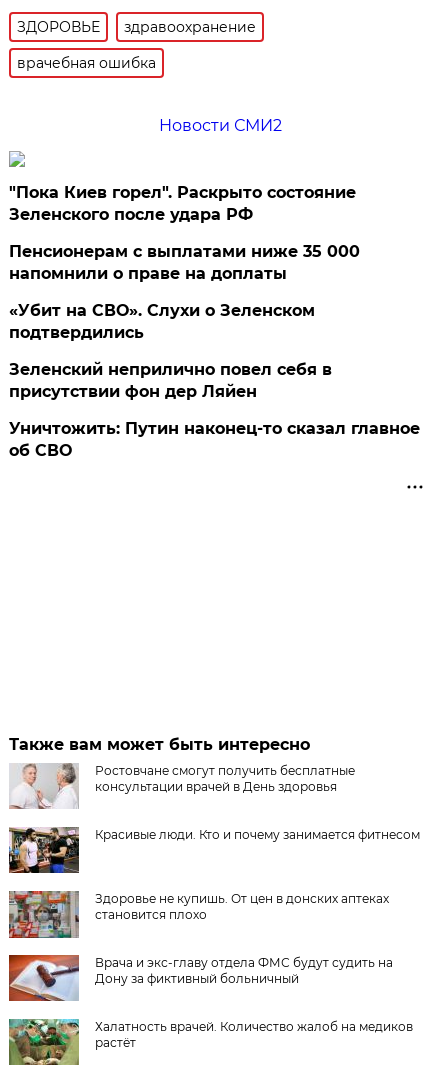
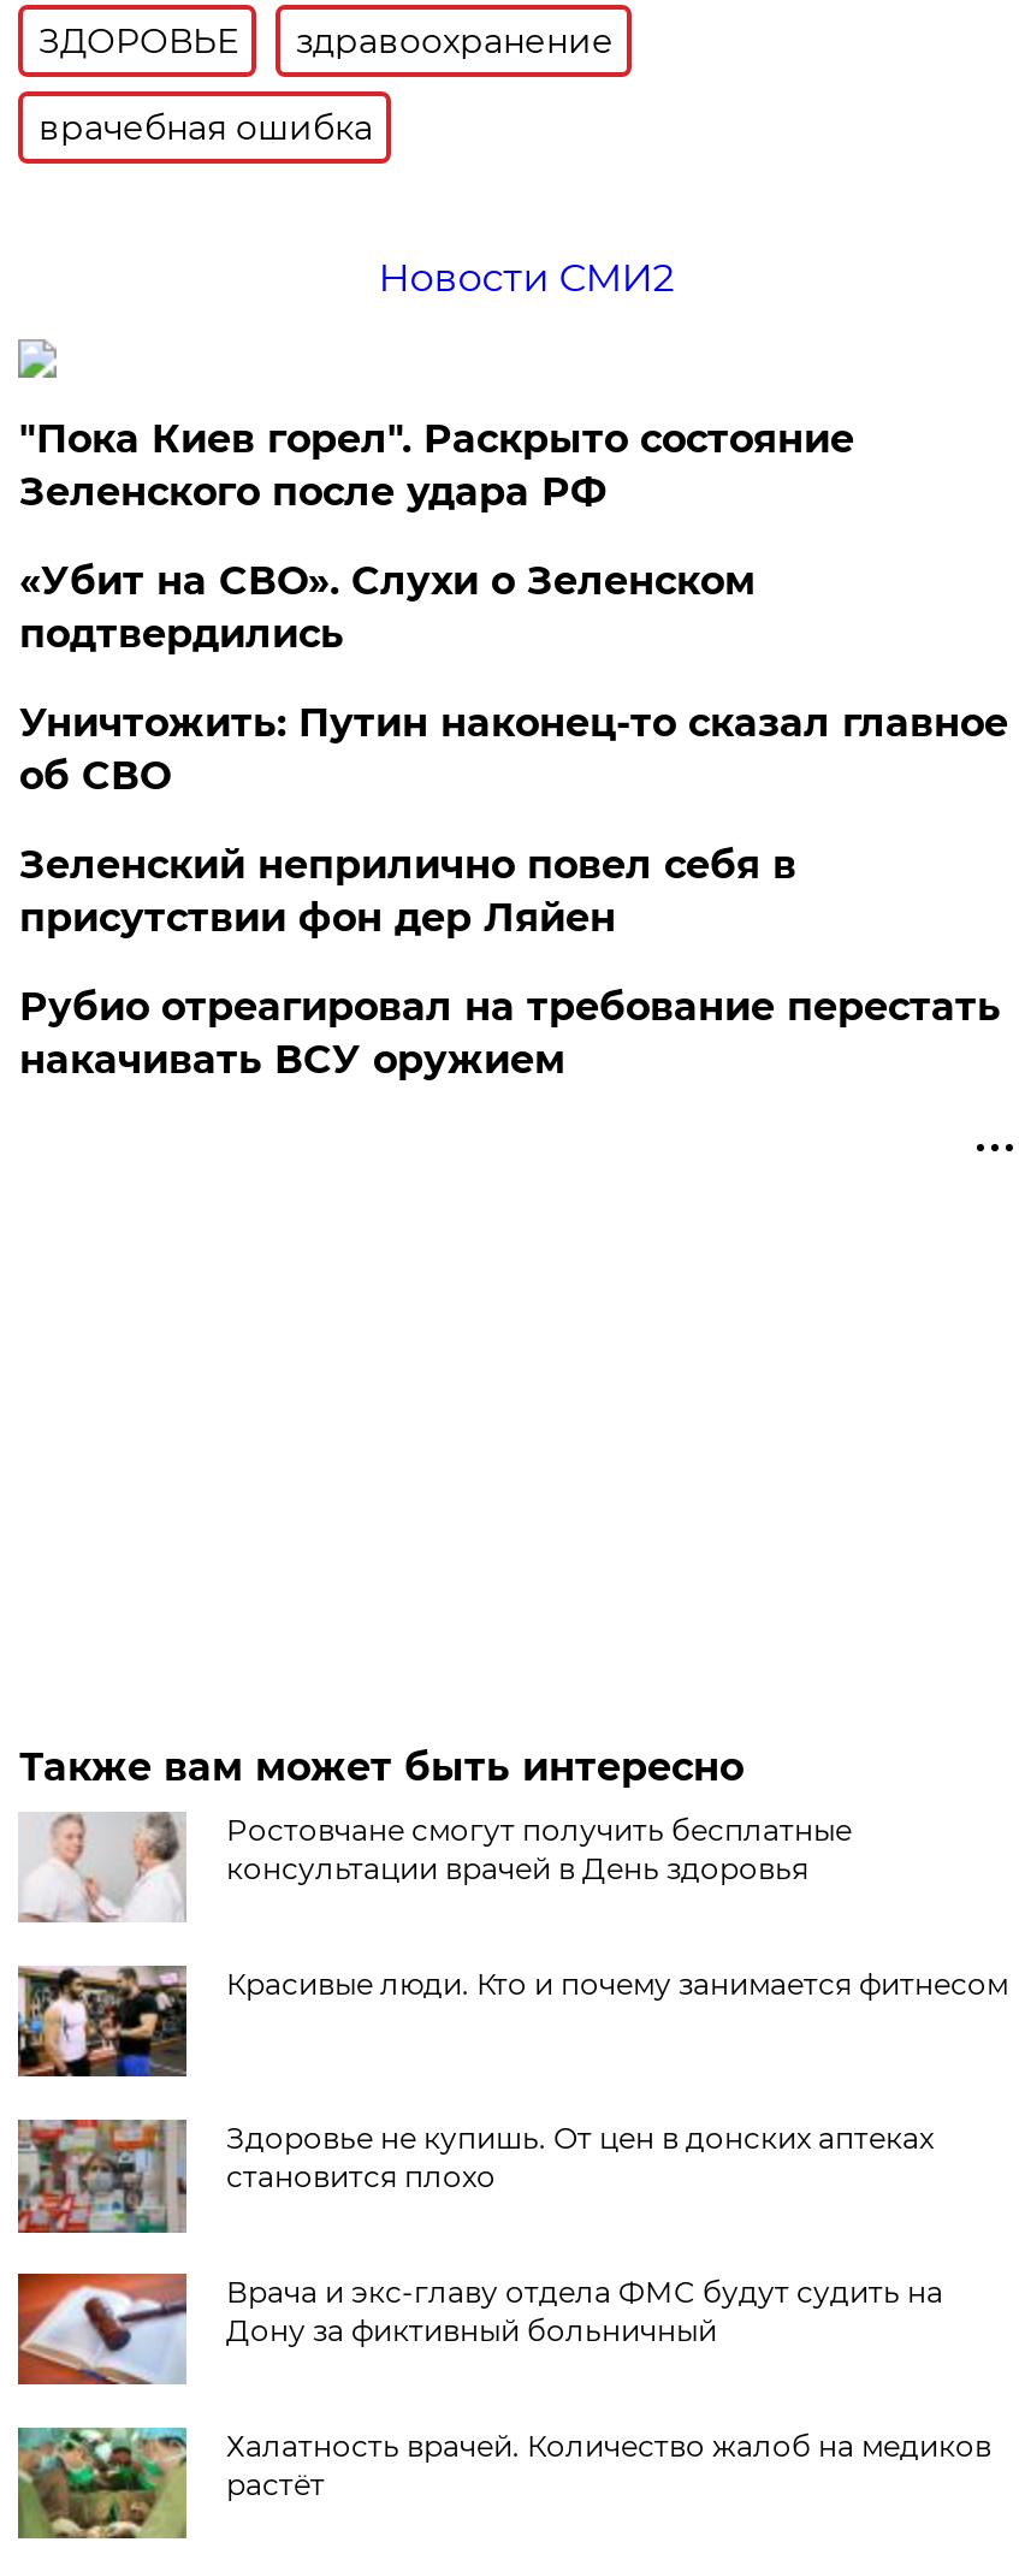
[9,242,360,283] Пенсионерам с выплатами ниже 35 000 | напомнили о праве на доплаты -> none
moved [9,301,315,342] -> [19,558,755,657]: «Убит на СВО». Слухи о Зеленском | подтвердились
none -> [19,984,1001,1082] Рубио отреагировал на требование перестать | накачивать ВСУ оружием
moved [9,419,420,460] -> [19,700,1008,799]: Уничтожить: Путин наконец-то сказал главное | об СВО

